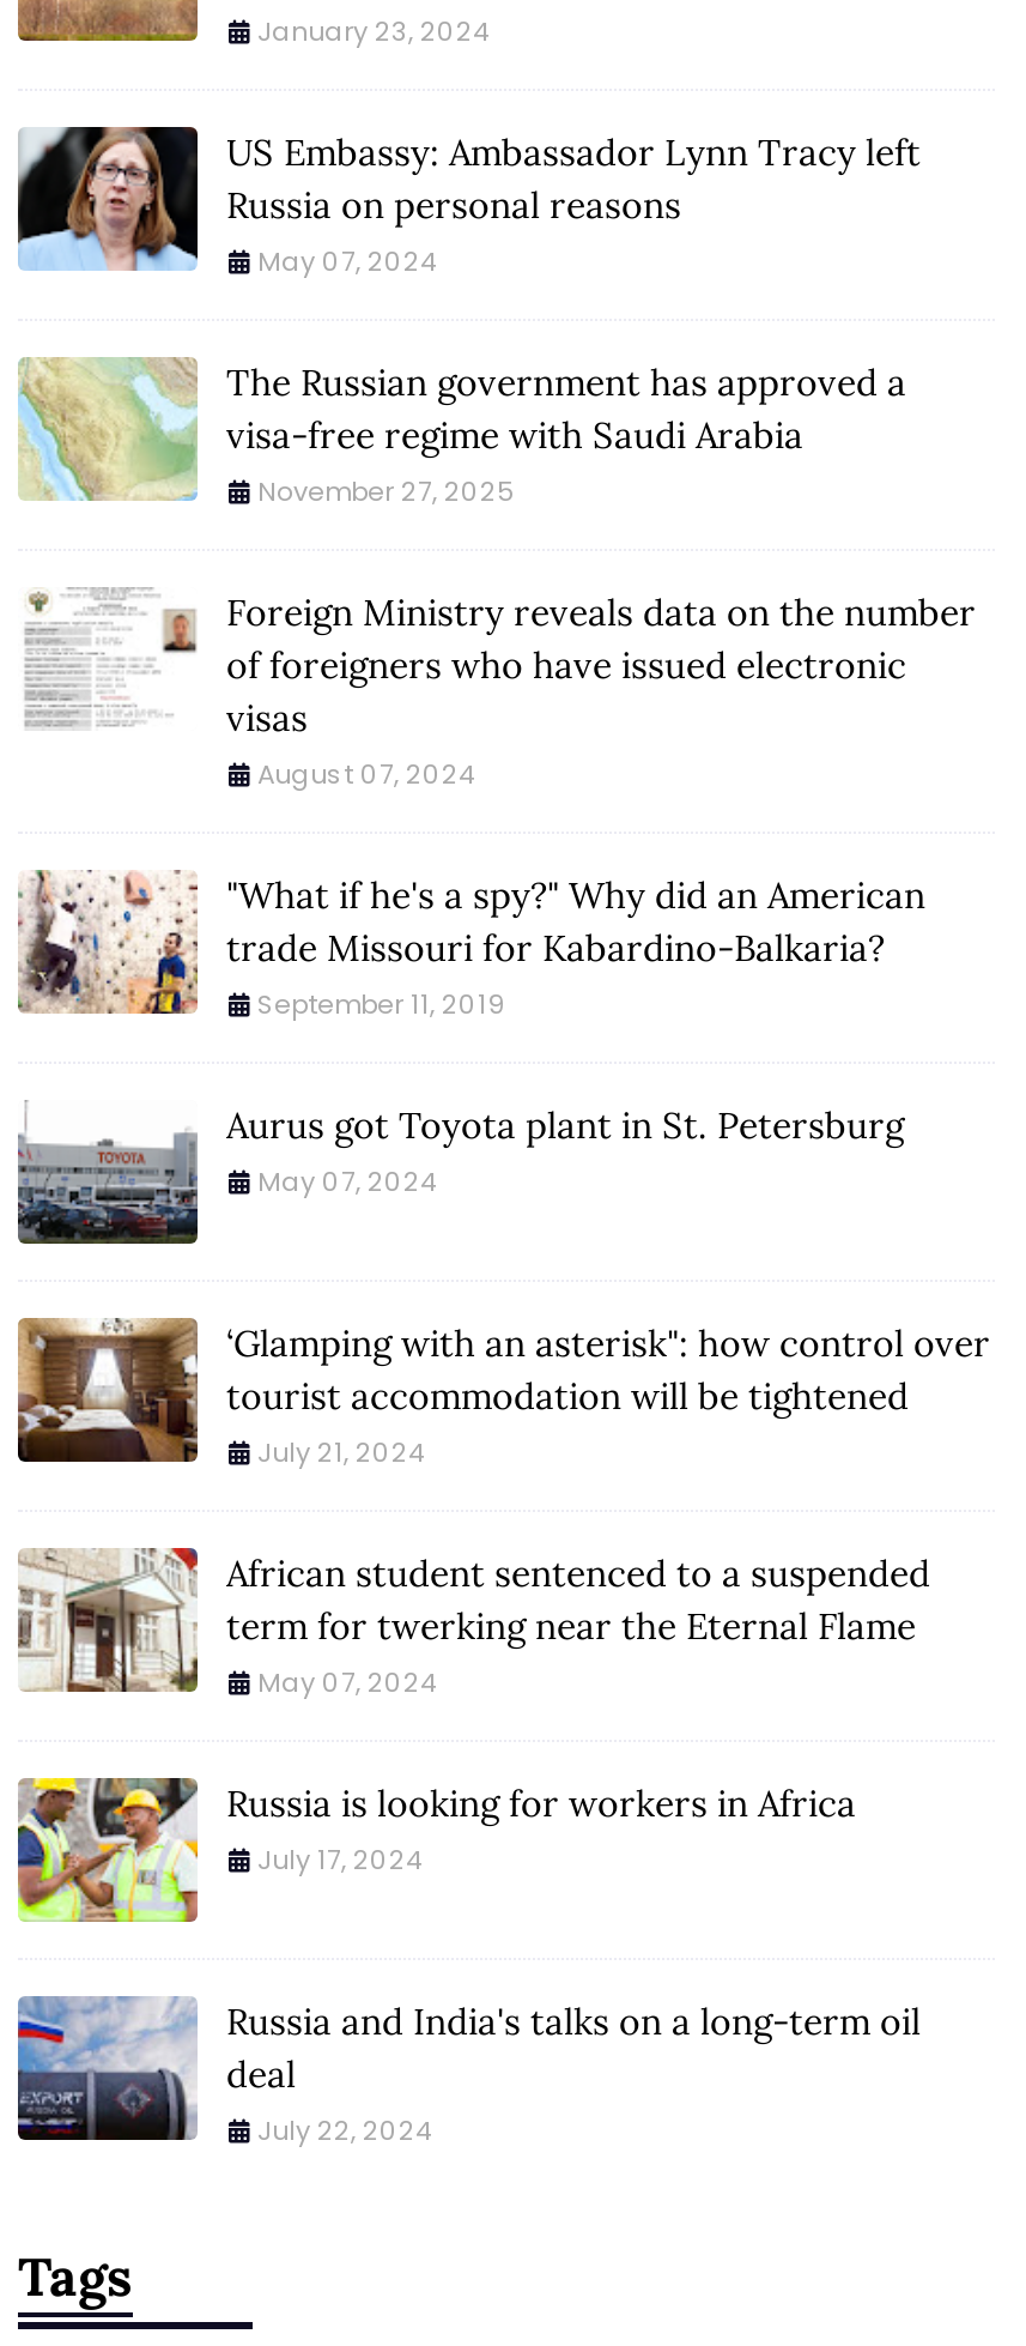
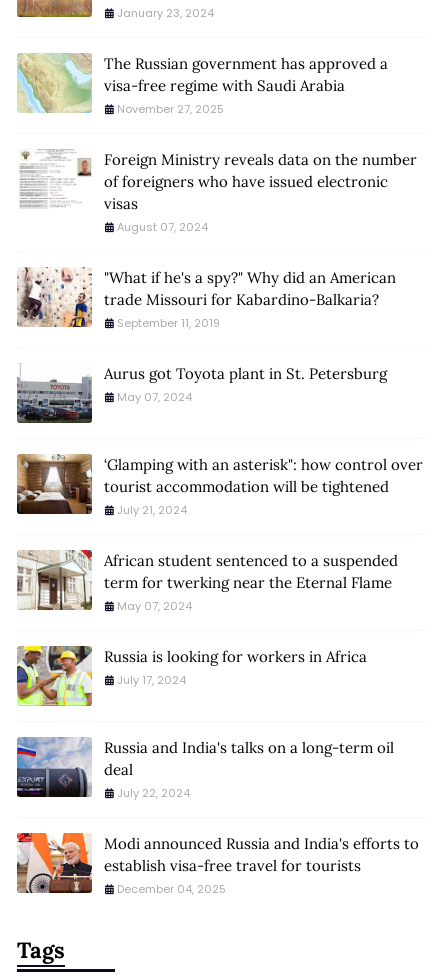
[16,125,921,279] [image] | US Embassy: Ambassador Lynn Tracy left | Russia on personal reasons | May 07, 2024 -> none
moved [16,352,990,2148] -> [16,51,423,800]: [image] | The Russian government has approved a | visa-free regime with Saudi Arabia | ... | deal | July 22, 2024
none -> [16,832,419,896] [image] | Modi announced Russia and India's efforts to | establish visa-free travel for tourists | December 04, 2025

